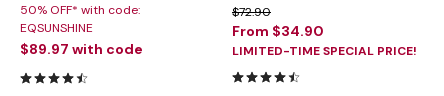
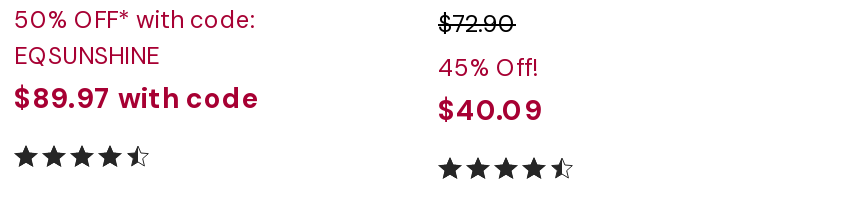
[232,22,417,59] From $34.90 | LIMITED-TIME SPECIAL PRICE! -> [438,53,542,129] 45% Off! | $40.09

